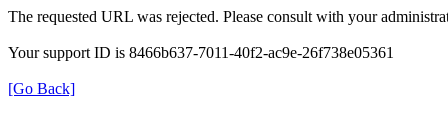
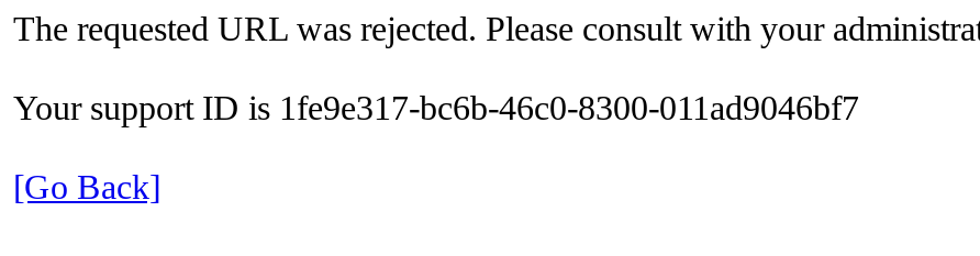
[8,44,394,61] Your support ID is 8466b637-7011-40f2-ac9e-26f738e05361 -> [13,89,859,126] Your support ID is 1fe9e317-bc6b-46c0-8300-011ad9046bf7

